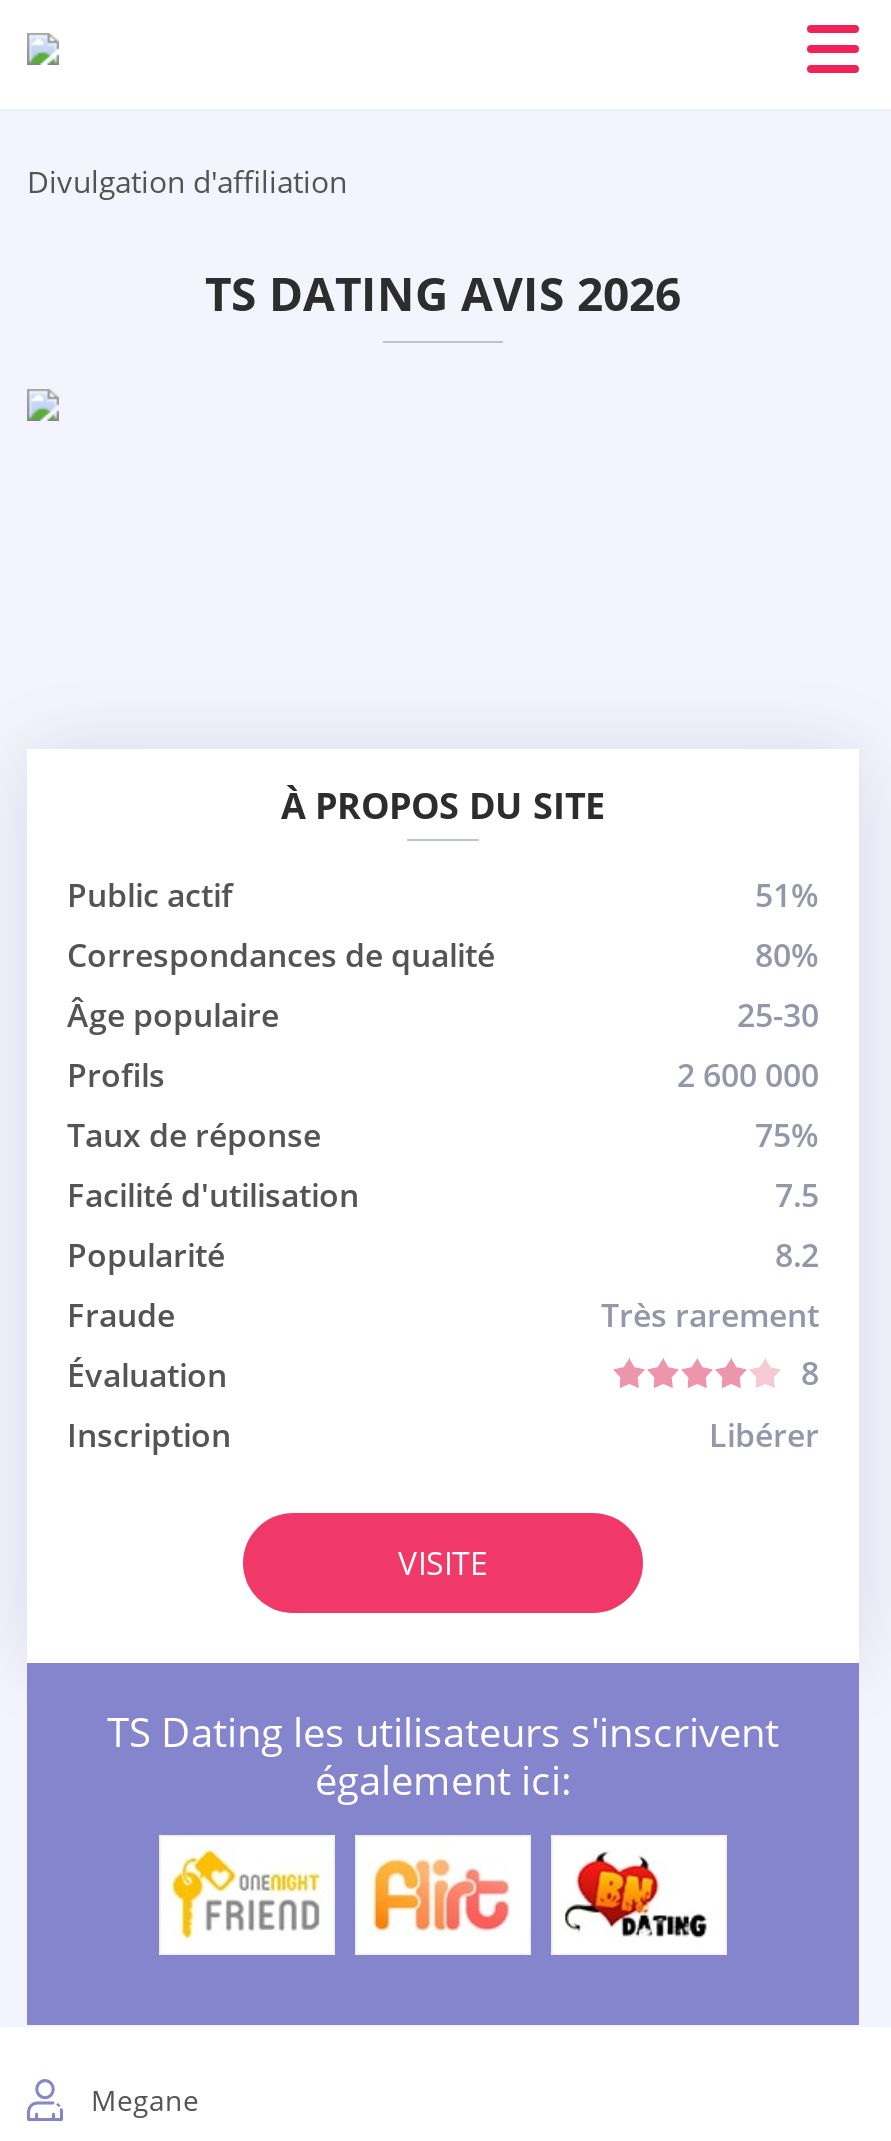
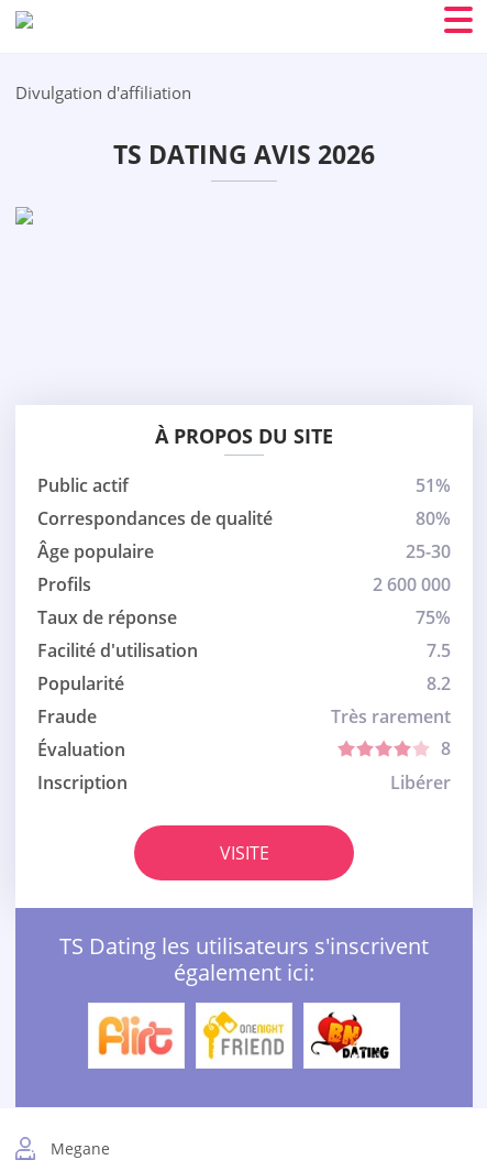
[169,1849,321,1939] [image] -> [96,1011,176,1059] [image]
[367,1851,515,1937] [image] -> [201,1010,285,1060] [image]

